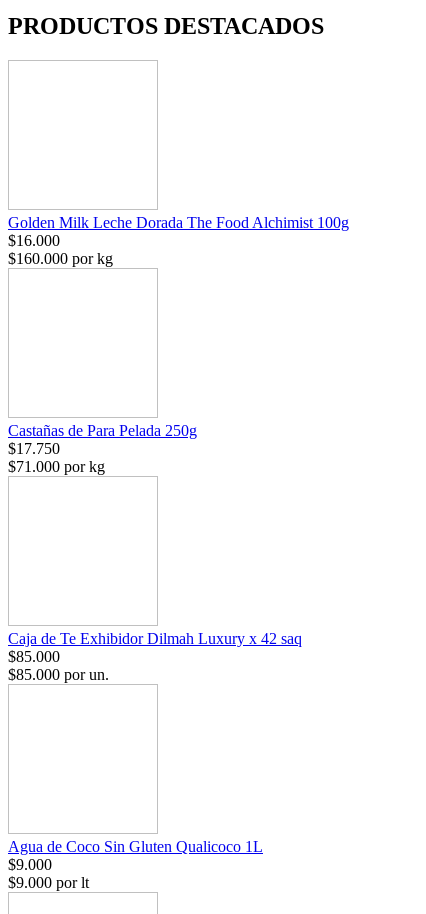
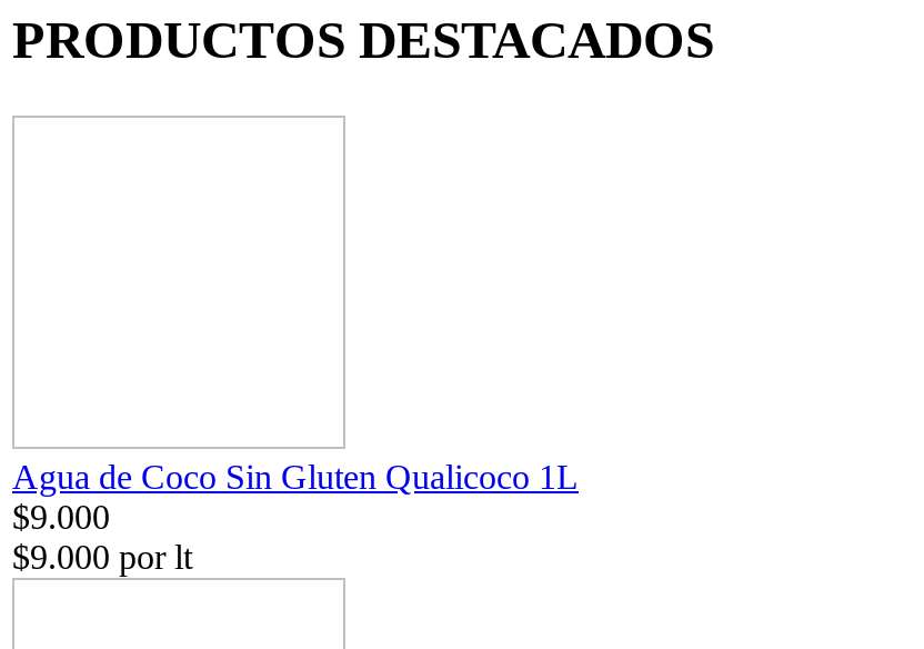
[8,214,349,267] Golden Milk Leche Dorada The Food Alchimist 100g | $16.000 | $160.000 por kg -> none
[8,422,197,475] Castañas de Para Pelada 250g | $17.750 | $71.000 por kg -> none
[8,630,302,683] Caja de Te Exhibidor Dilmah Luxury x 42 saq | $85.000 | $85.000 por un. -> none

